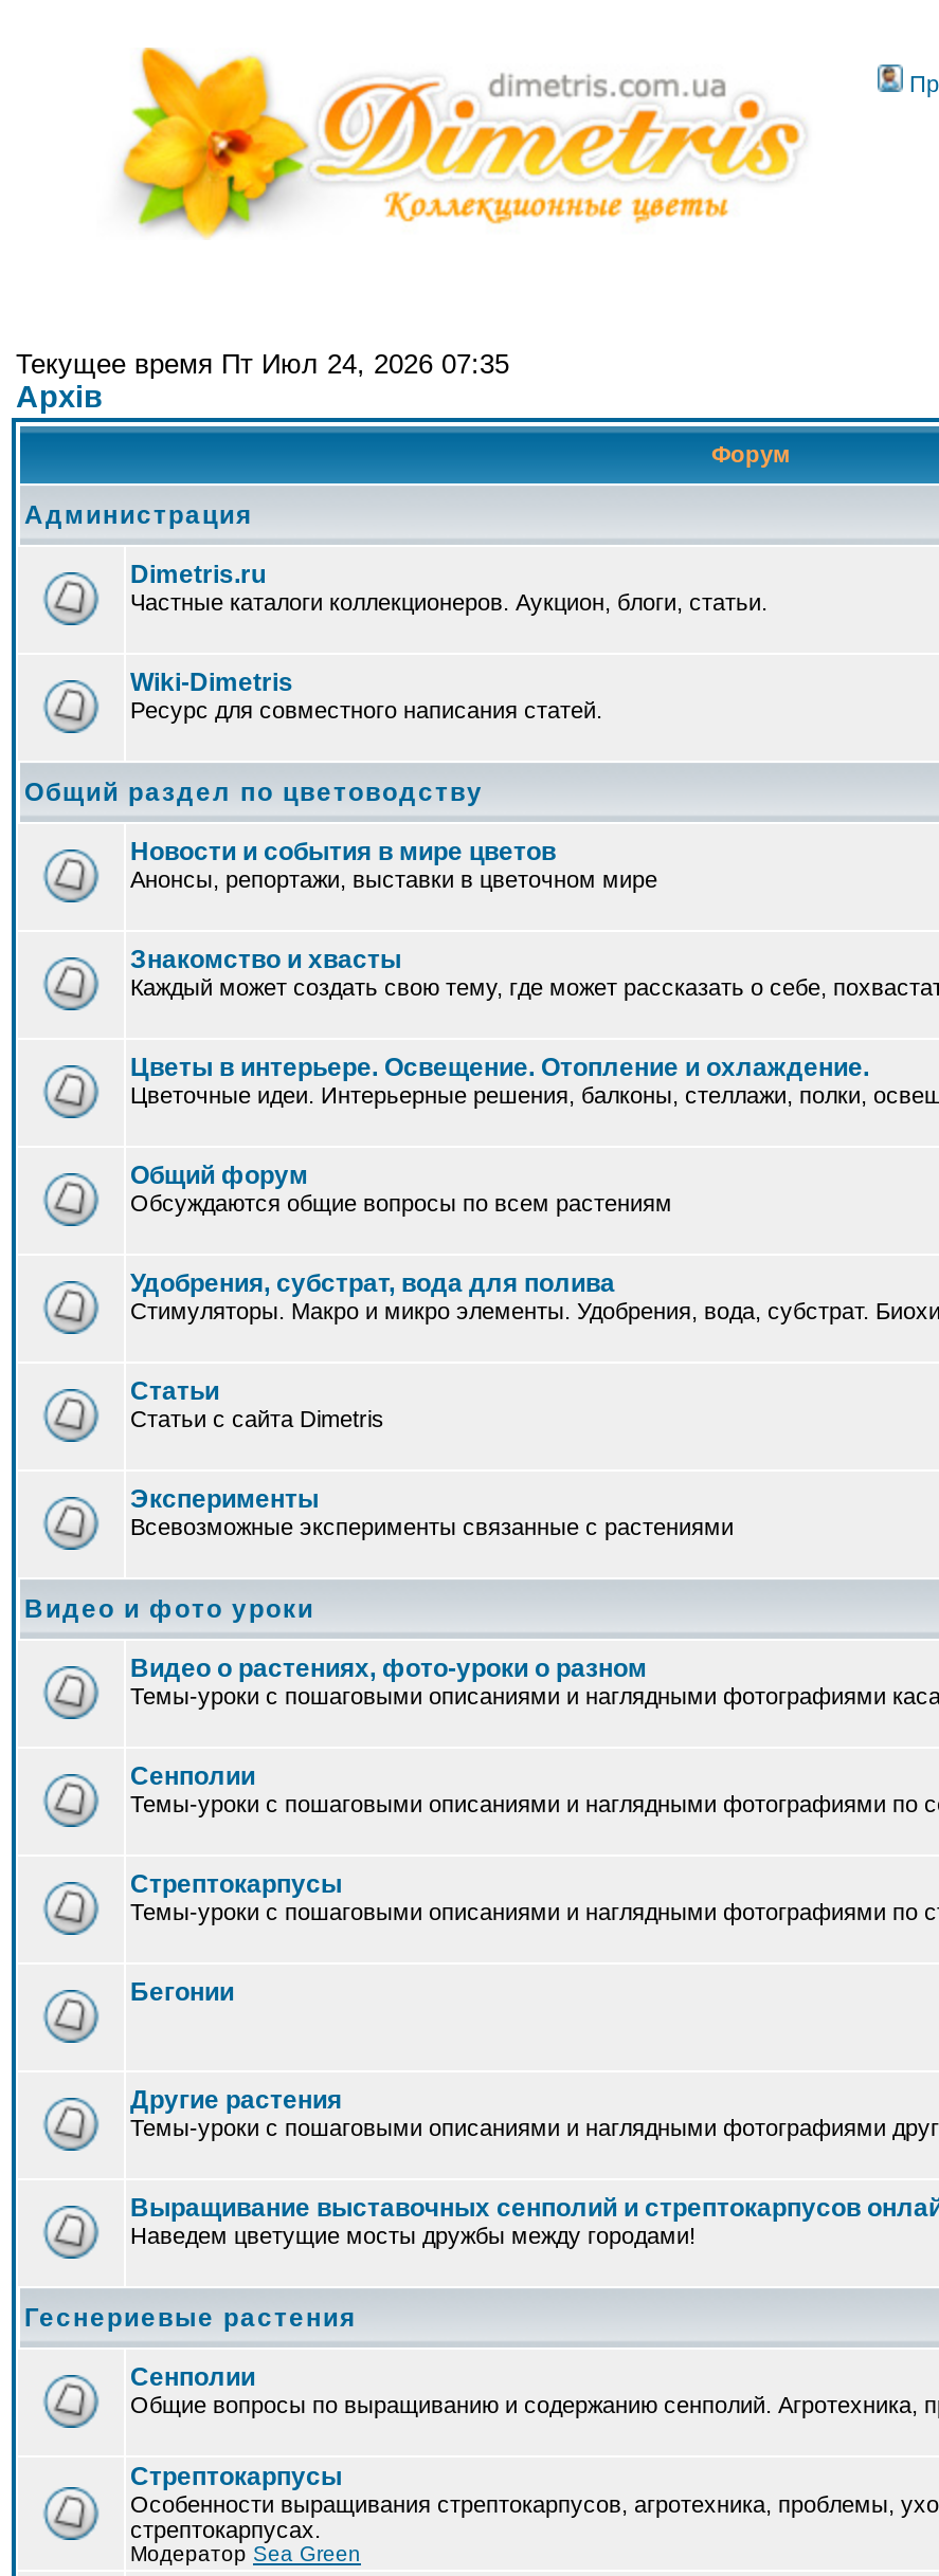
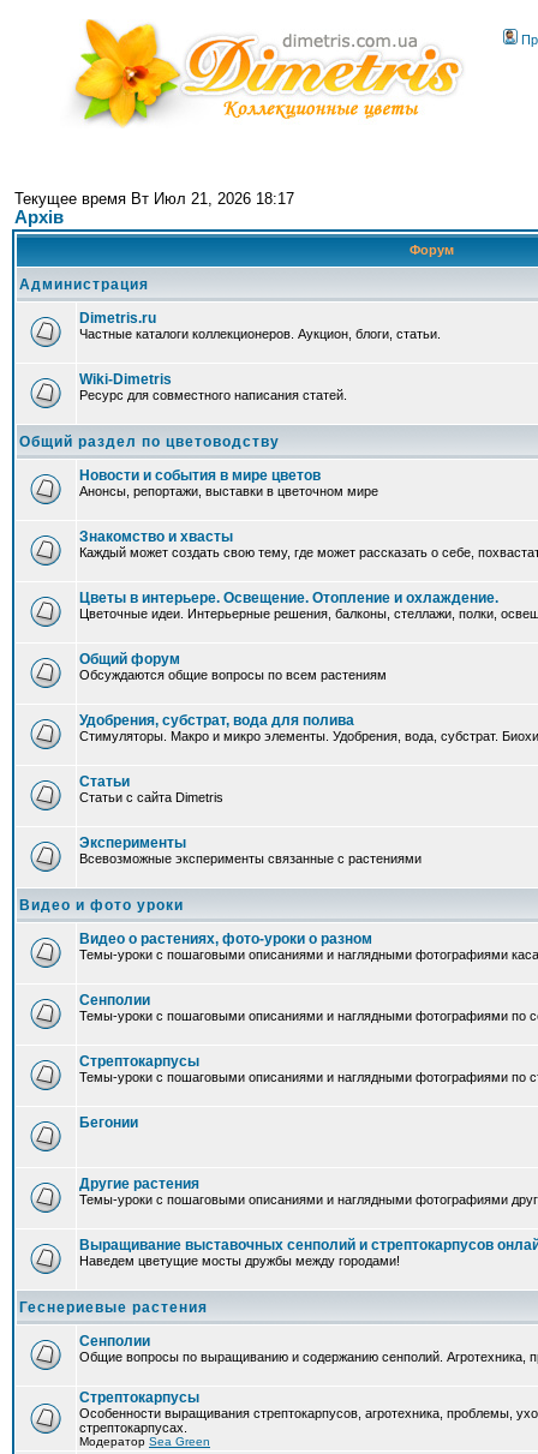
[16,348,509,380] Текущее время Пт Июл 24, 2026 07:35 -> [14,190,294,208] Текущее время Вт Июл 21, 2026 18:17

